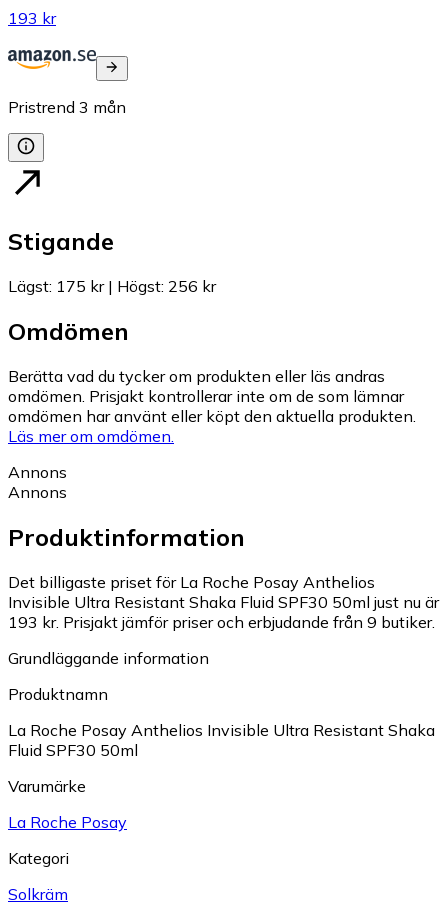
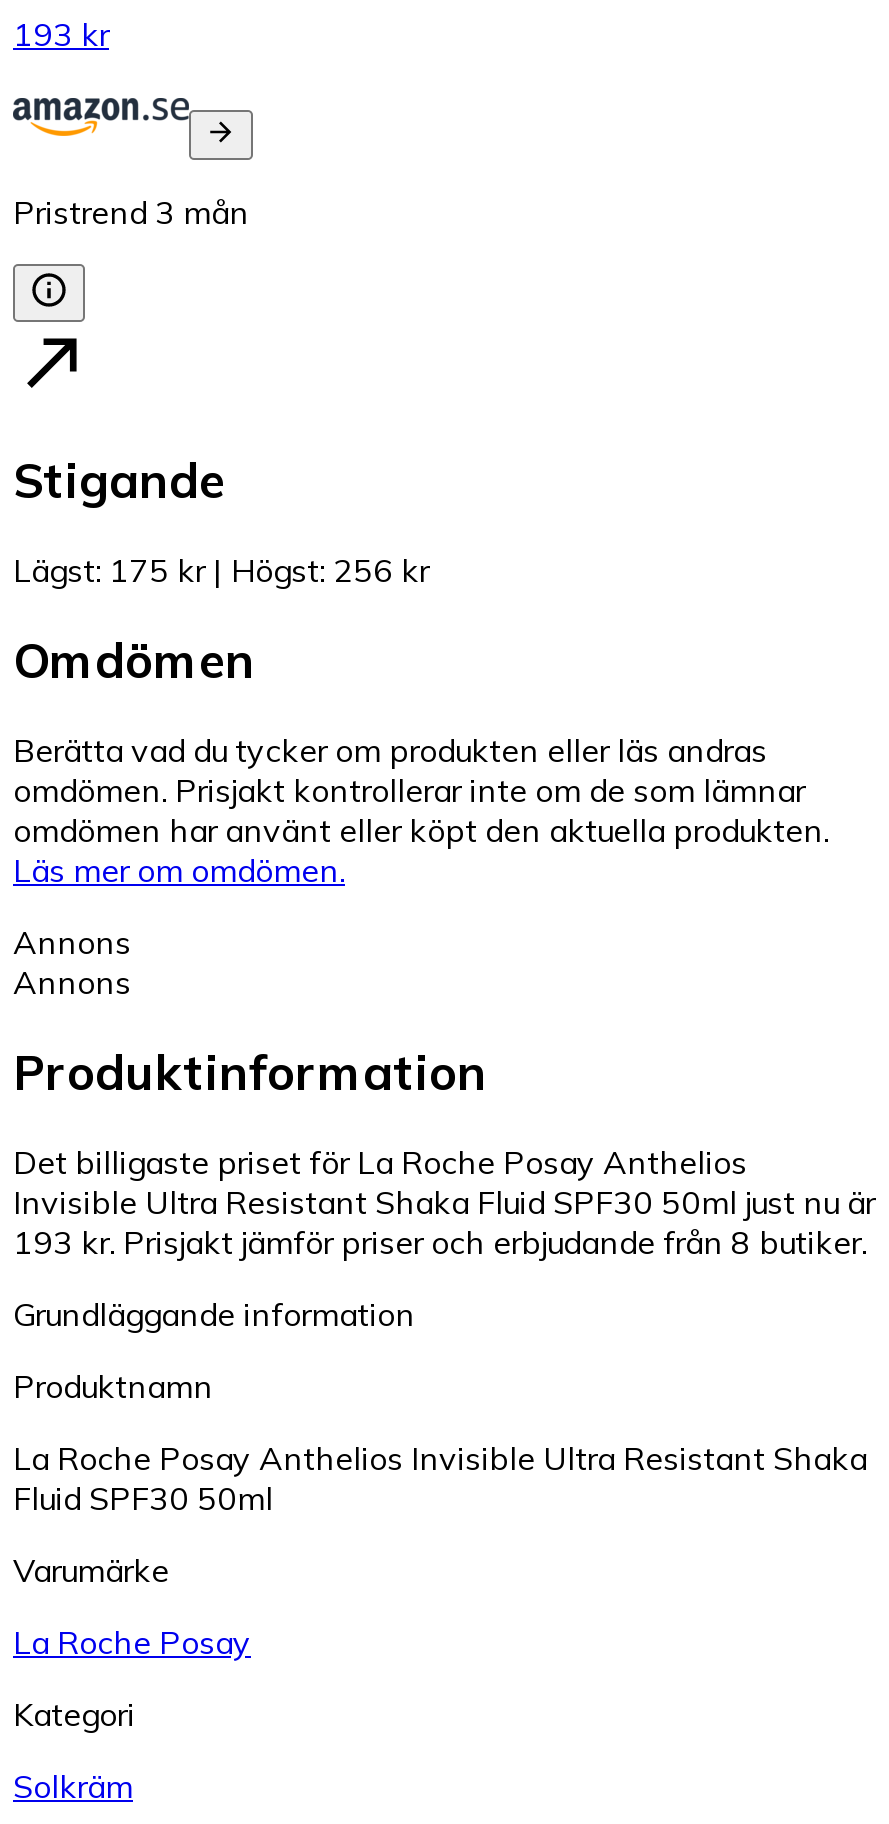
[8,612,435,632] 193 kr. Prisjakt jämför priser och erbjudande från 9 butiker. -> [13,1221,867,1261] 193 kr. Prisjakt jämför priser och erbjudande från 8 butiker.

